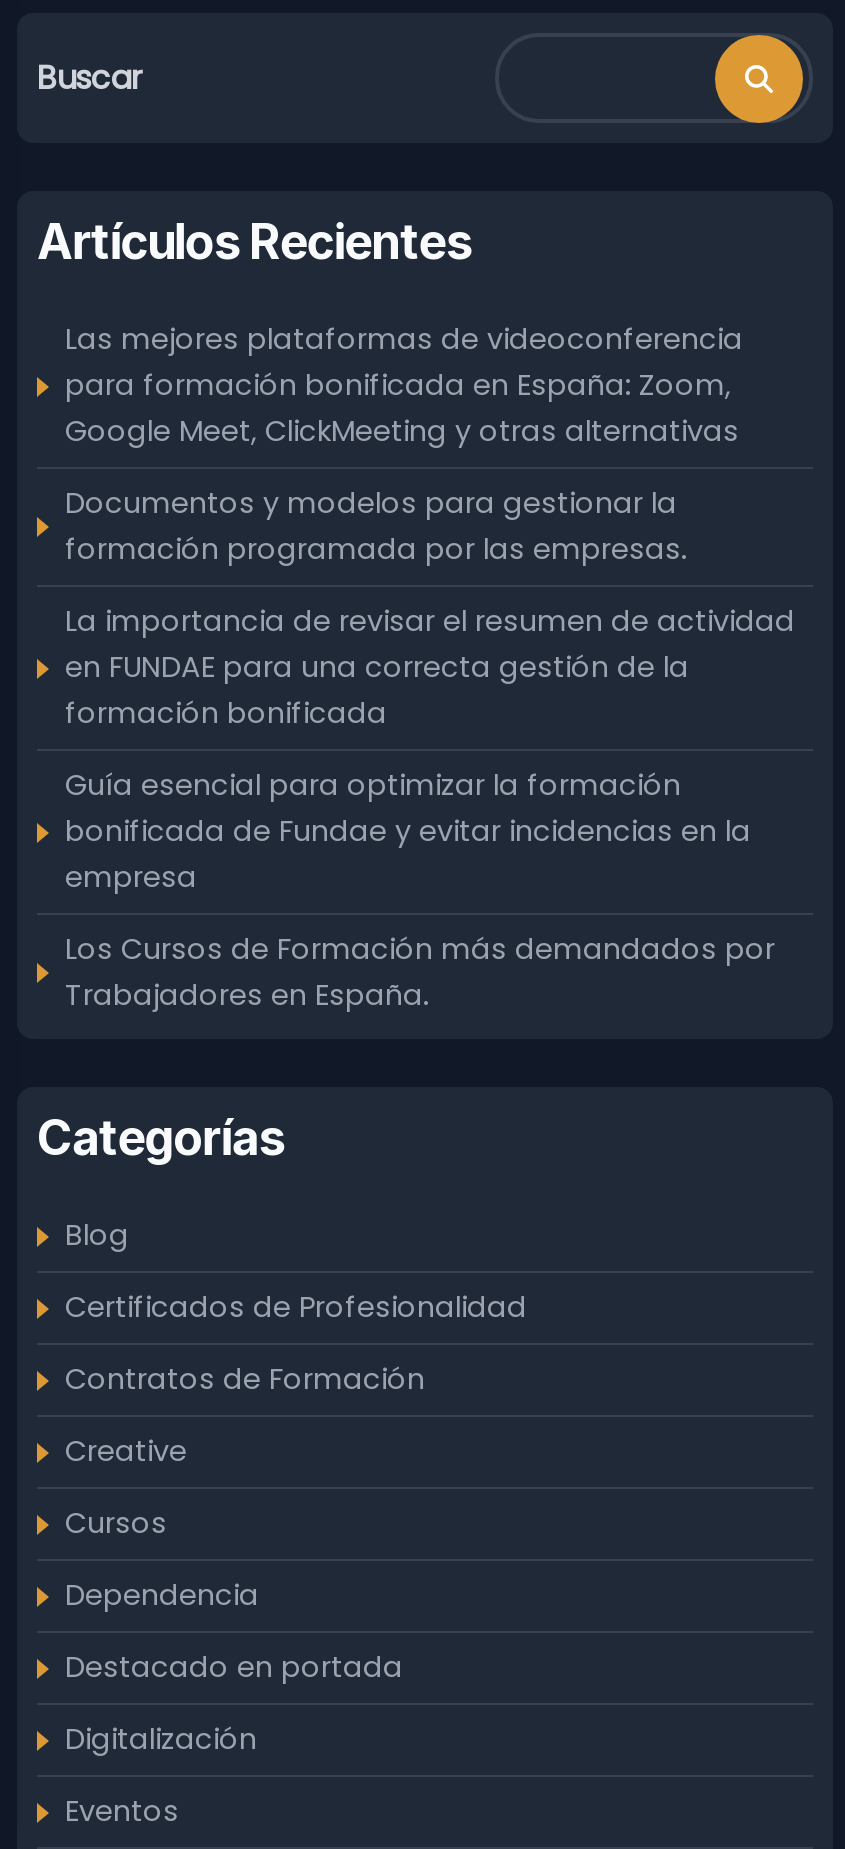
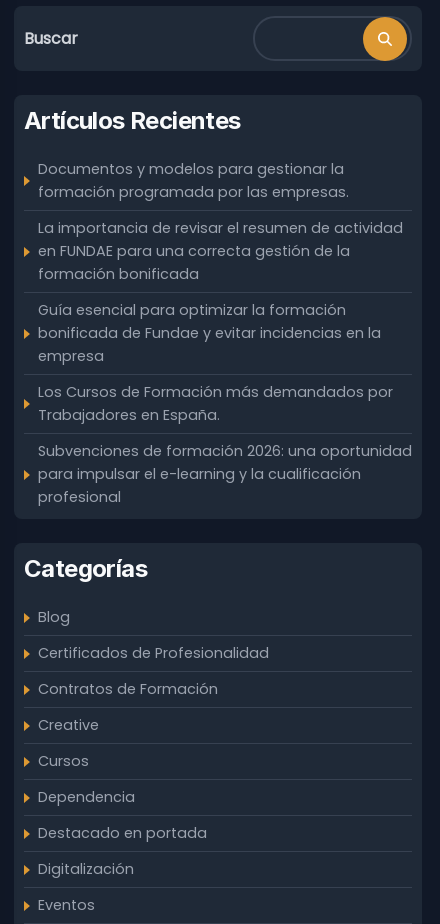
[65,319,743,451] Las mejores plataformas de videoconferencia | para formación bonificada en España: Zoom, | Google Meet, ClickMeeting y otras alternativas -> none
moved [65,483,795,1015] -> [38,159,403,425]: Documentos y modelos para gestionar la | formación programada por las empresas. | La importancia de revisar el resumen de actividad | ... | Los Cursos de Formación más demandados por | Trabajadores en España.
none -> [38,441,412,507] Subvenciones de formación 2026: una oportunidad | para impulsar el e-learning y la cualificación | profesional

